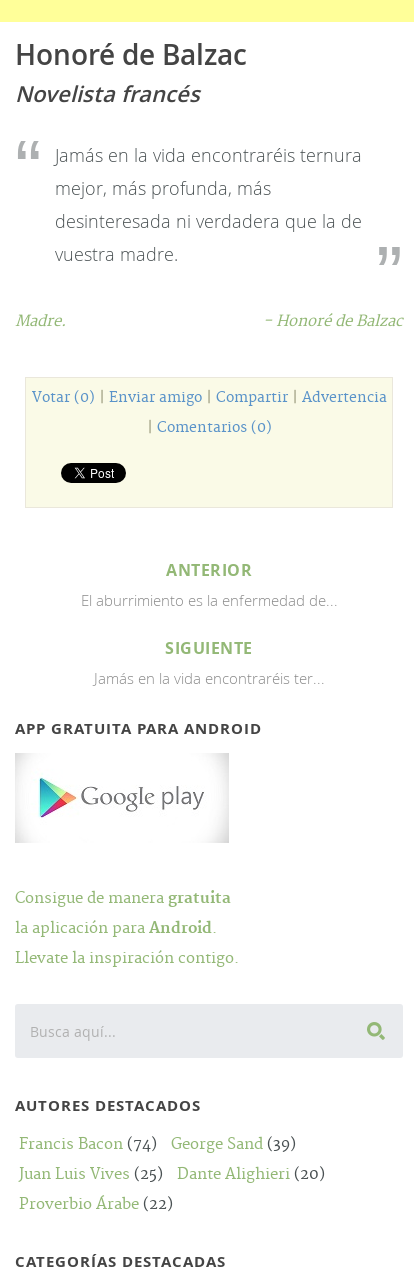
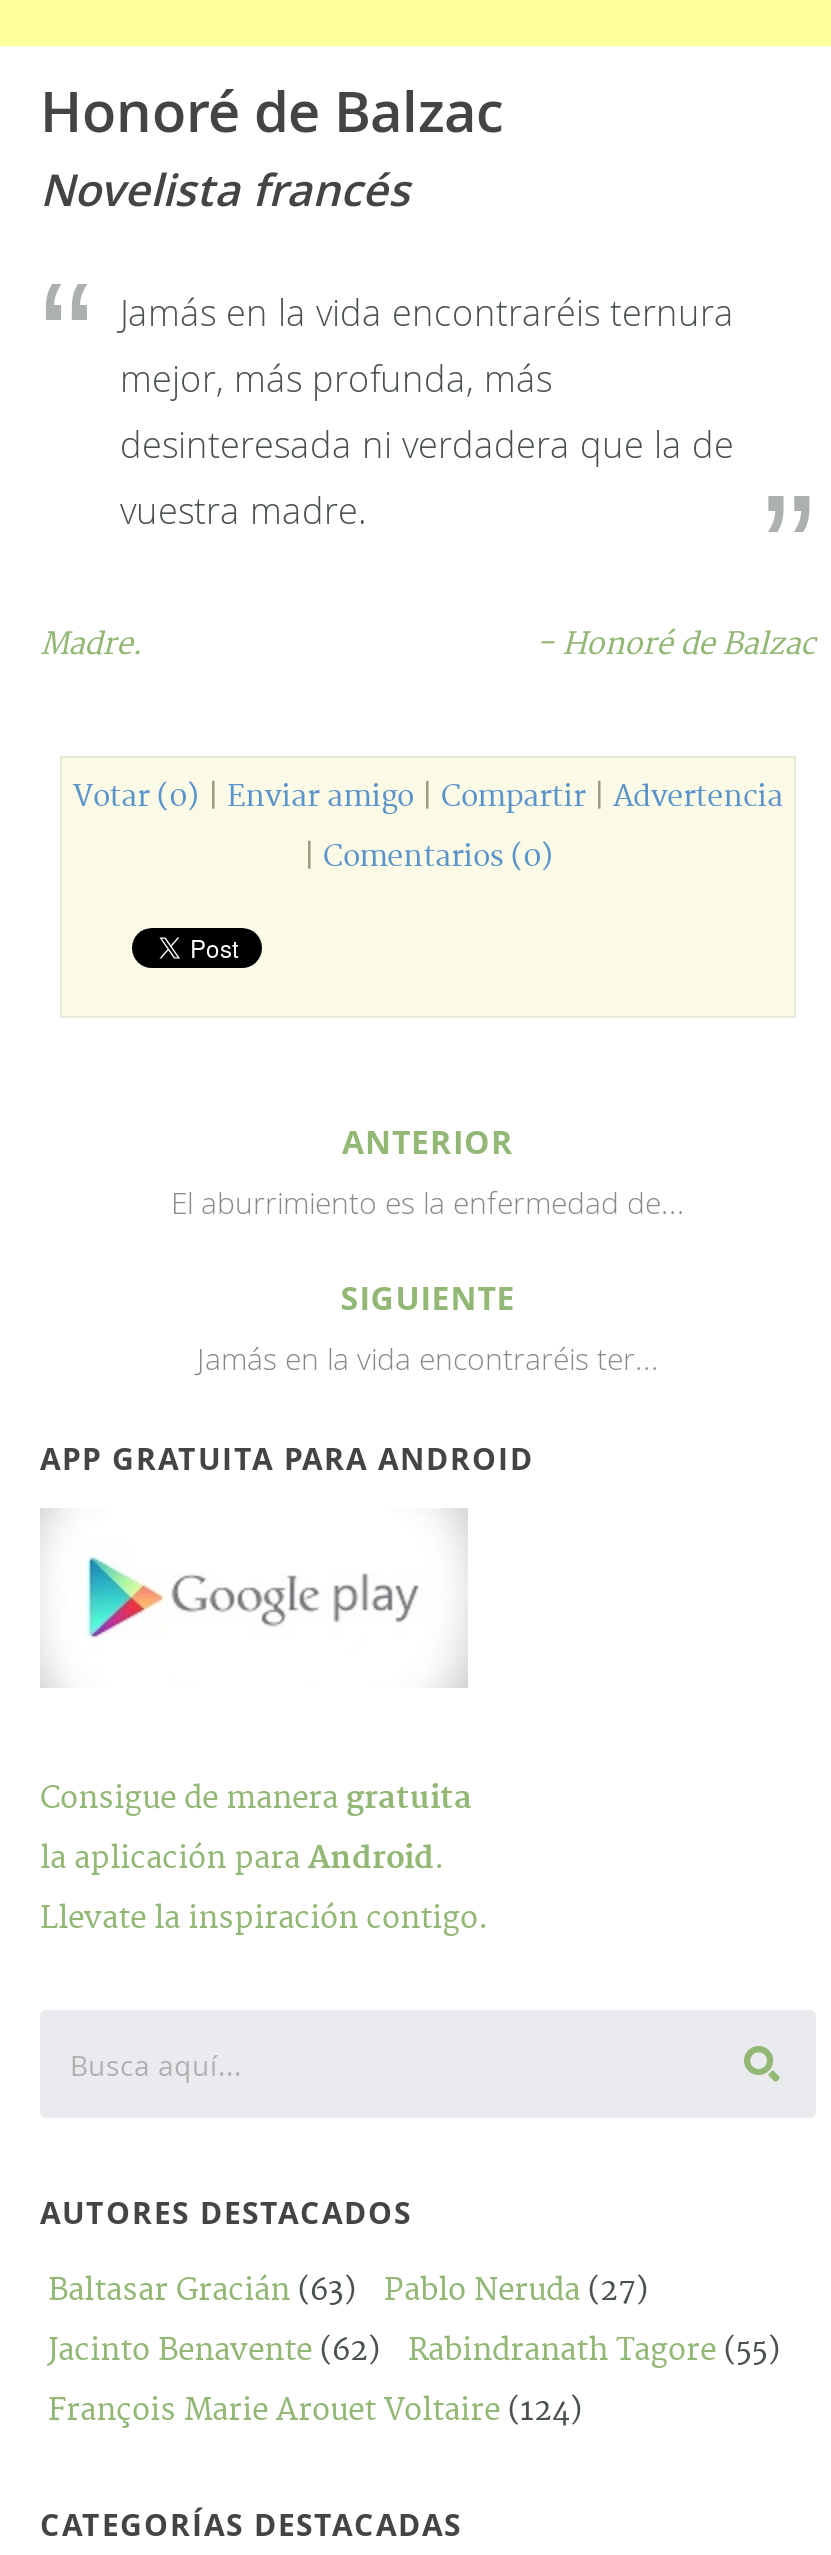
[19,1135,296,1154] Francis Bacon (74) | George Sand (39) -> [48,2272,648,2310] Baltasar Gracián (63) | Pablo Neruda (27)
[19,1165,325,1184] Juan Luis Vives (25) | Dante Alighieri (20) -> [48,2332,780,2370] Jacinto Benavente (62) | Rabindranath Tagore (55)
[19,1195,173,1214] Proverbio Árabe (22) -> [48,2392,582,2430] François Marie Arouet Voltaire (124)

